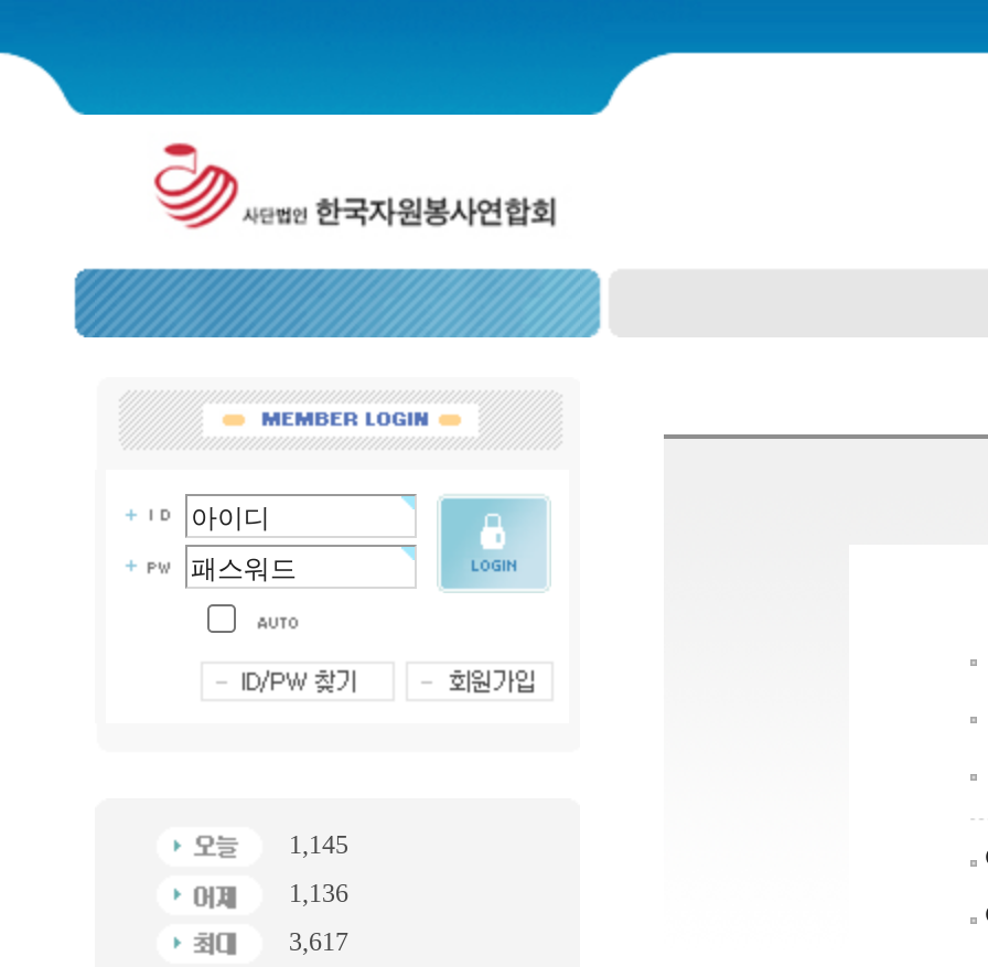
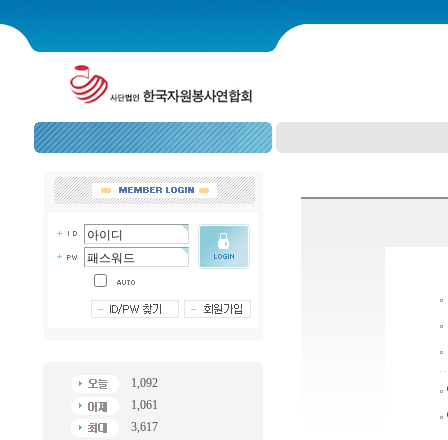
[289,829,348,860] 1,145 -> [131,376,158,390] 1,092
[289,878,348,909] 1,136 -> [131,398,158,412] 1,061

